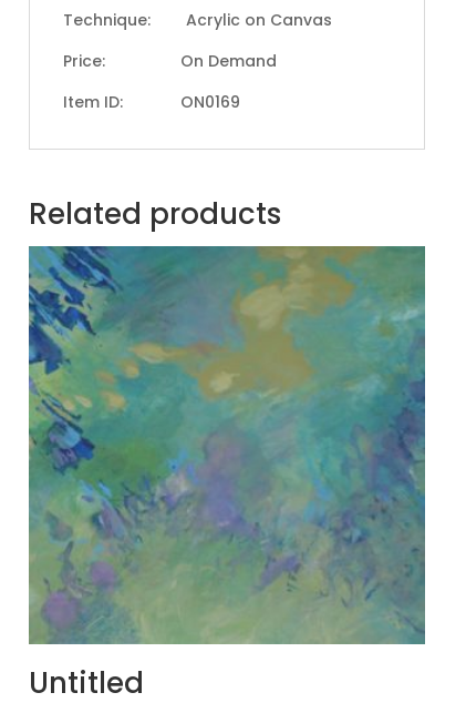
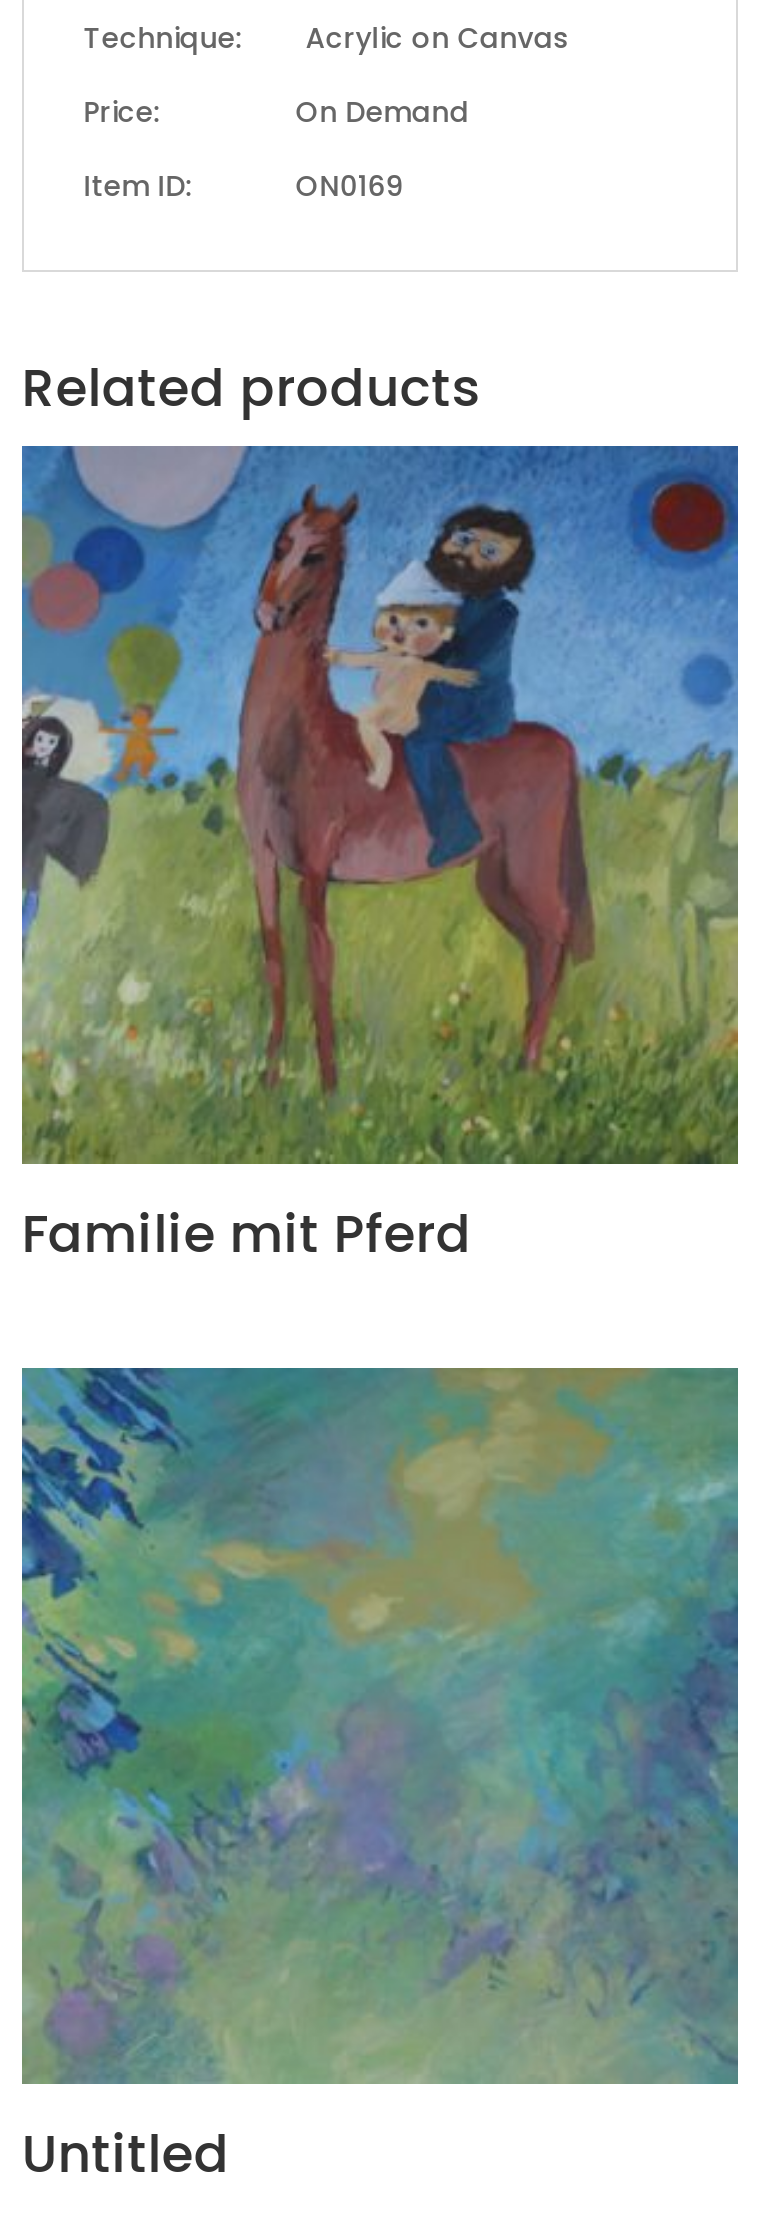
none -> [20,444,740,1270] [image] | Familie mit Pferd

